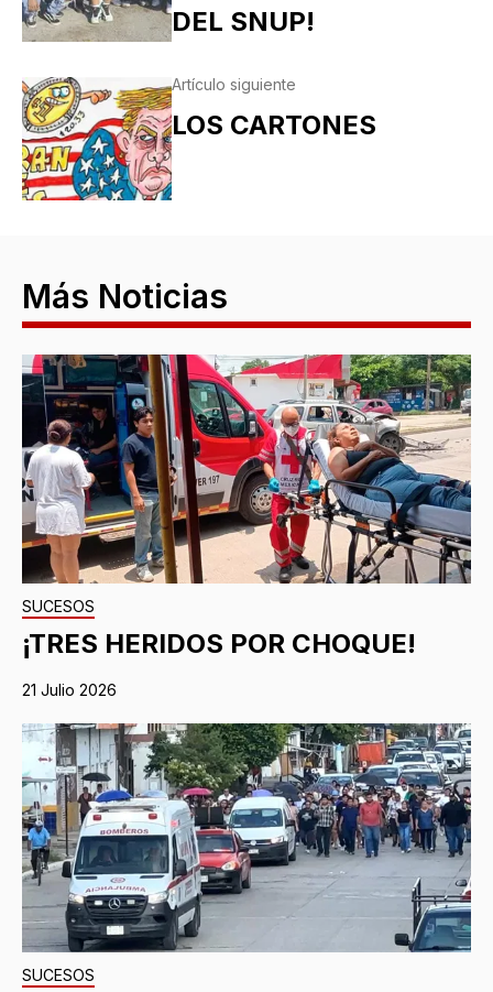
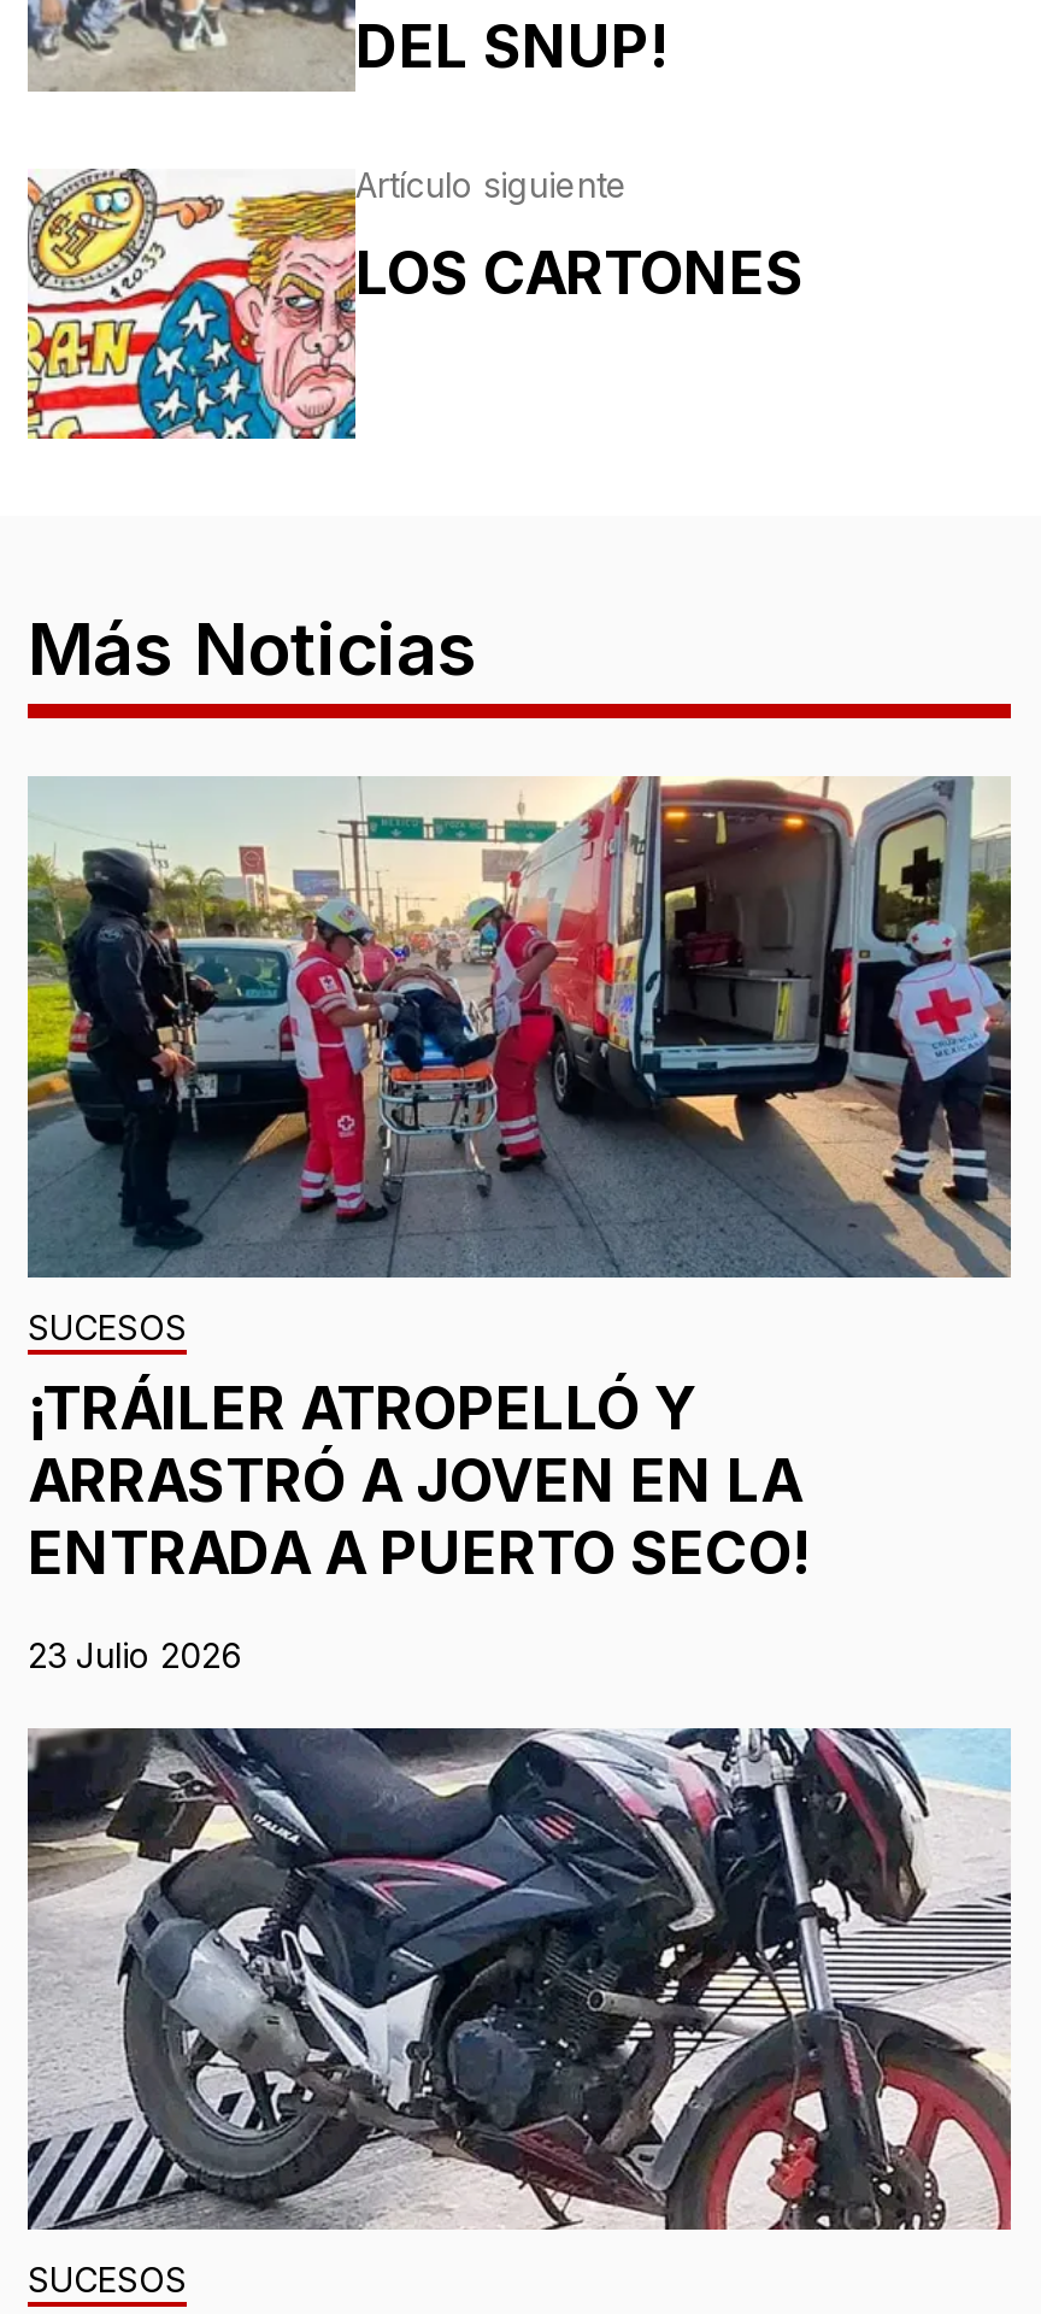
[21,353,472,660] [image] | ¡TRES HERIDOS POR CHOQUE! -> [25,774,1013,1589] [image] | ¡TRÁILER ATROPELLÓ Y | ARRASTRÓ A JOVEN EN LA | ENTRADA A PUERTO SECO!
[22,681,117,699] 21 Julio 2026 -> [28,1635,242,1675] 23 Julio 2026
[22,722,472,952] [image] -> [25,1726,1013,2232] [image]

